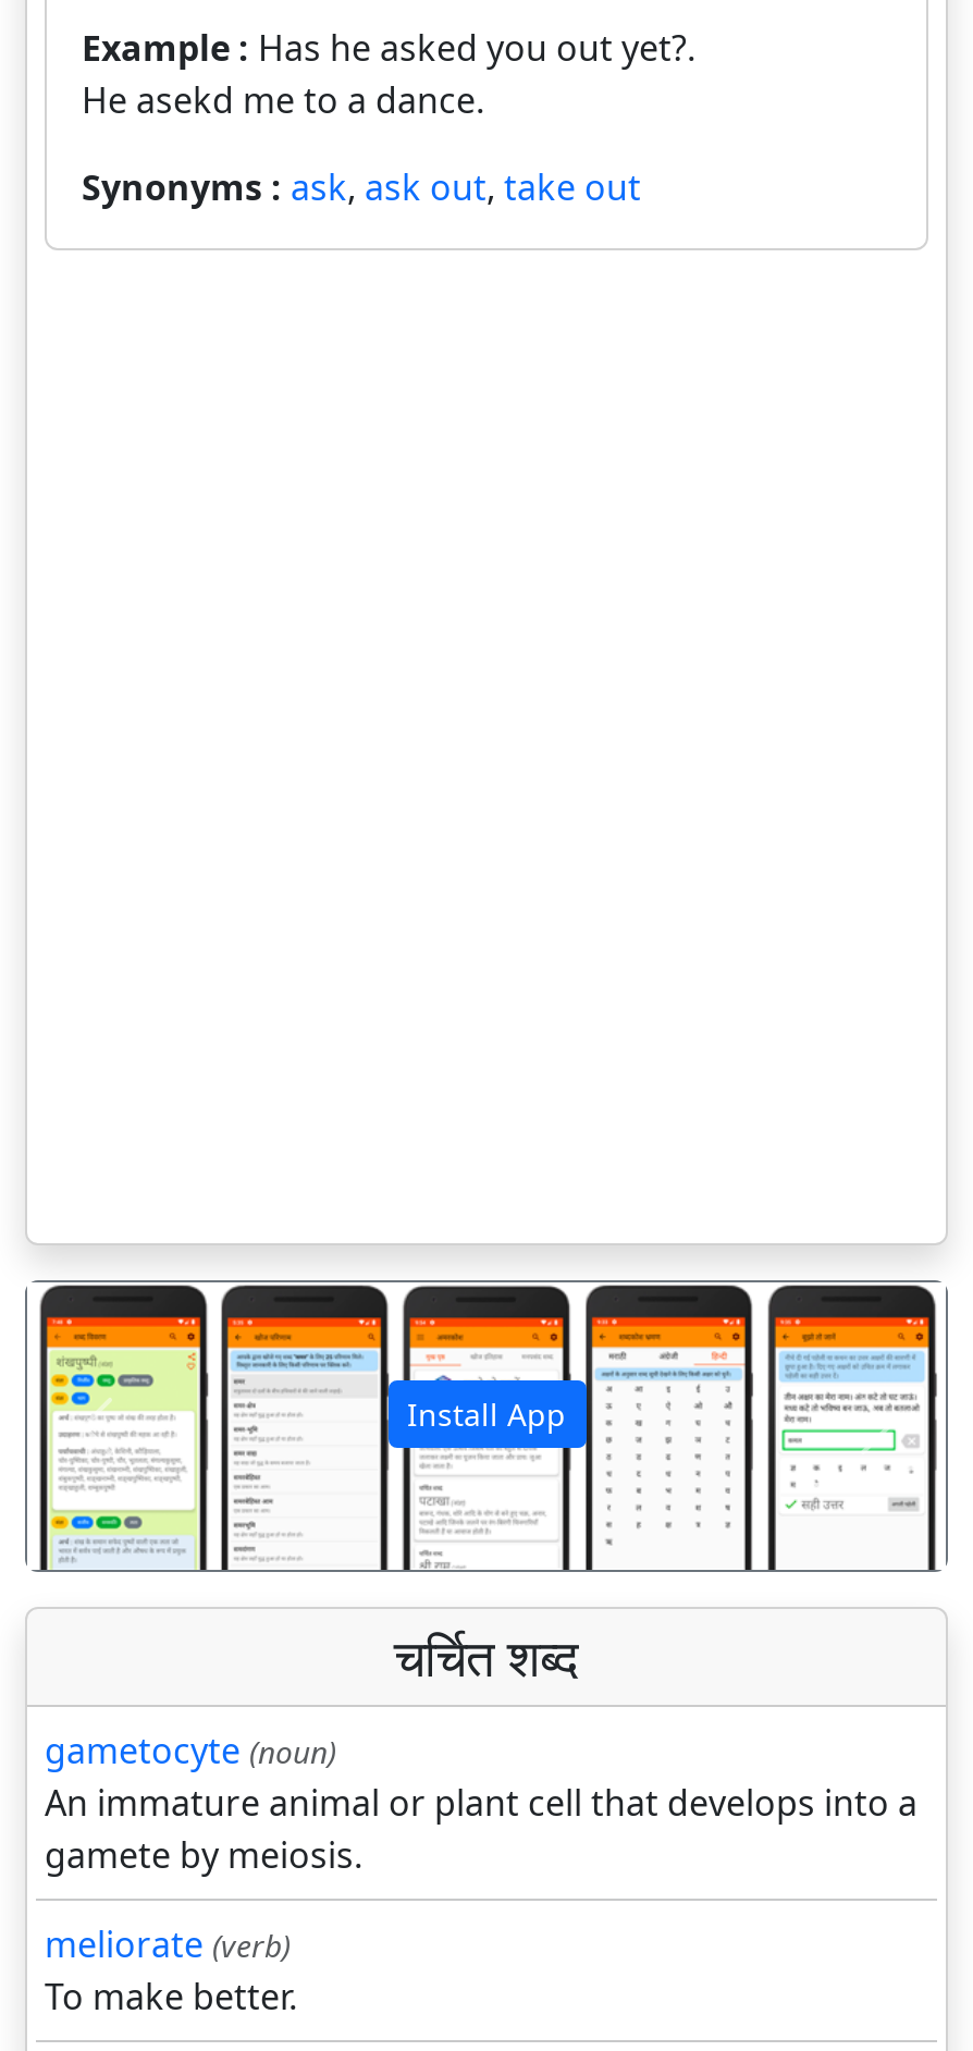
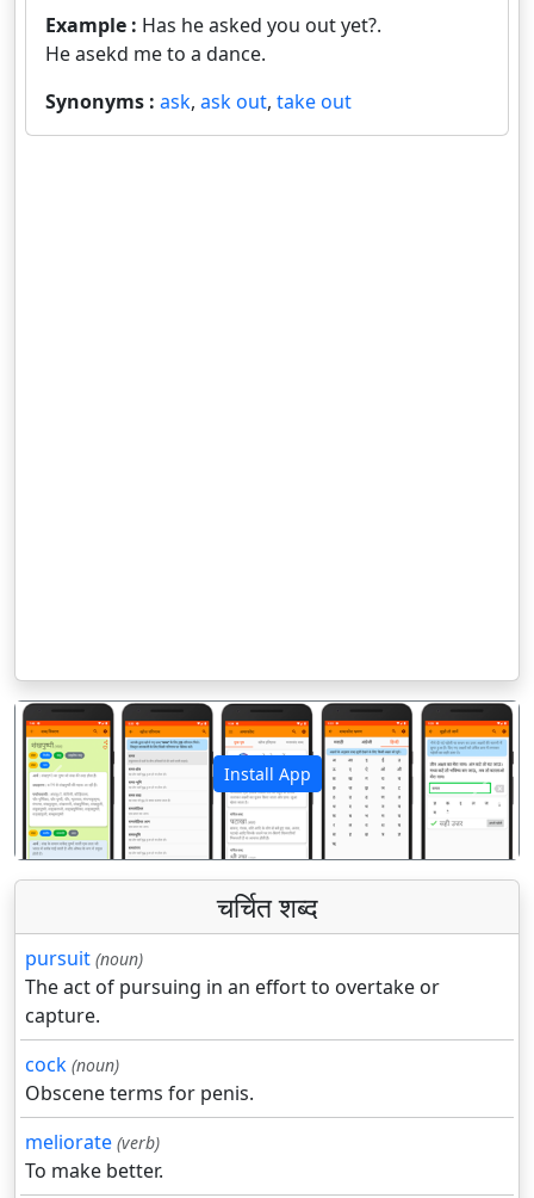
[45,1727,917,1879] gametocyte (noun) | An immature animal or plant cell that develops into a | gamete by meiosis. -> [25,945,440,1106] pursuit (noun) | The act of pursuing in an effort to overtake or | capture. | cock (noun) | Obscene terms for penis.

